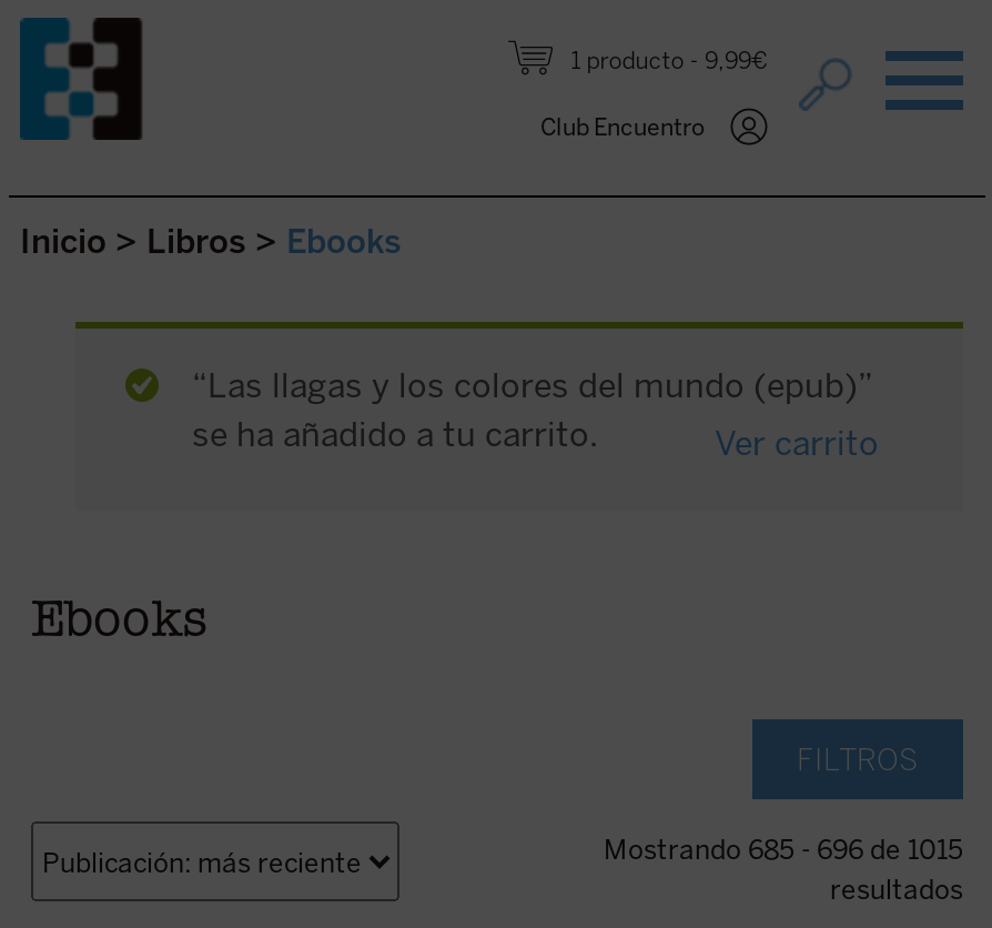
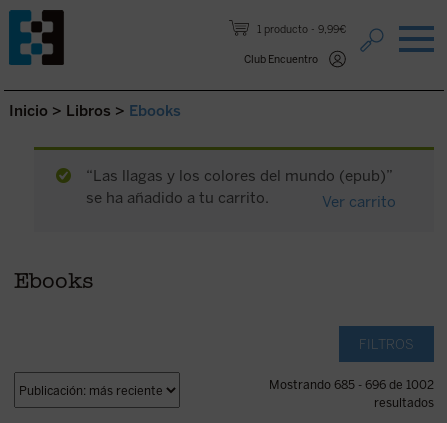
[604,835,963,866] Mostrando 685 - 696 de 1015 -> [269,378,434,392] Mostrando 685 - 696 de 1002

